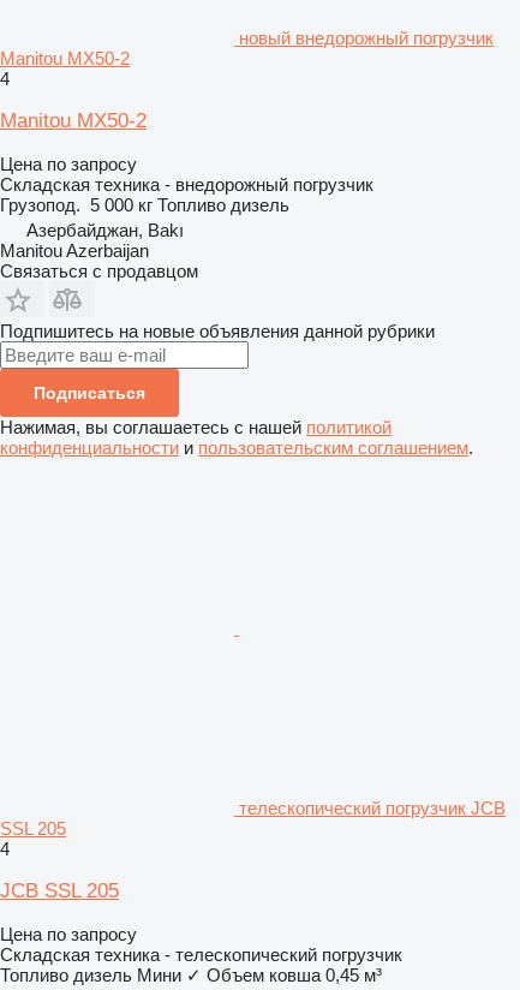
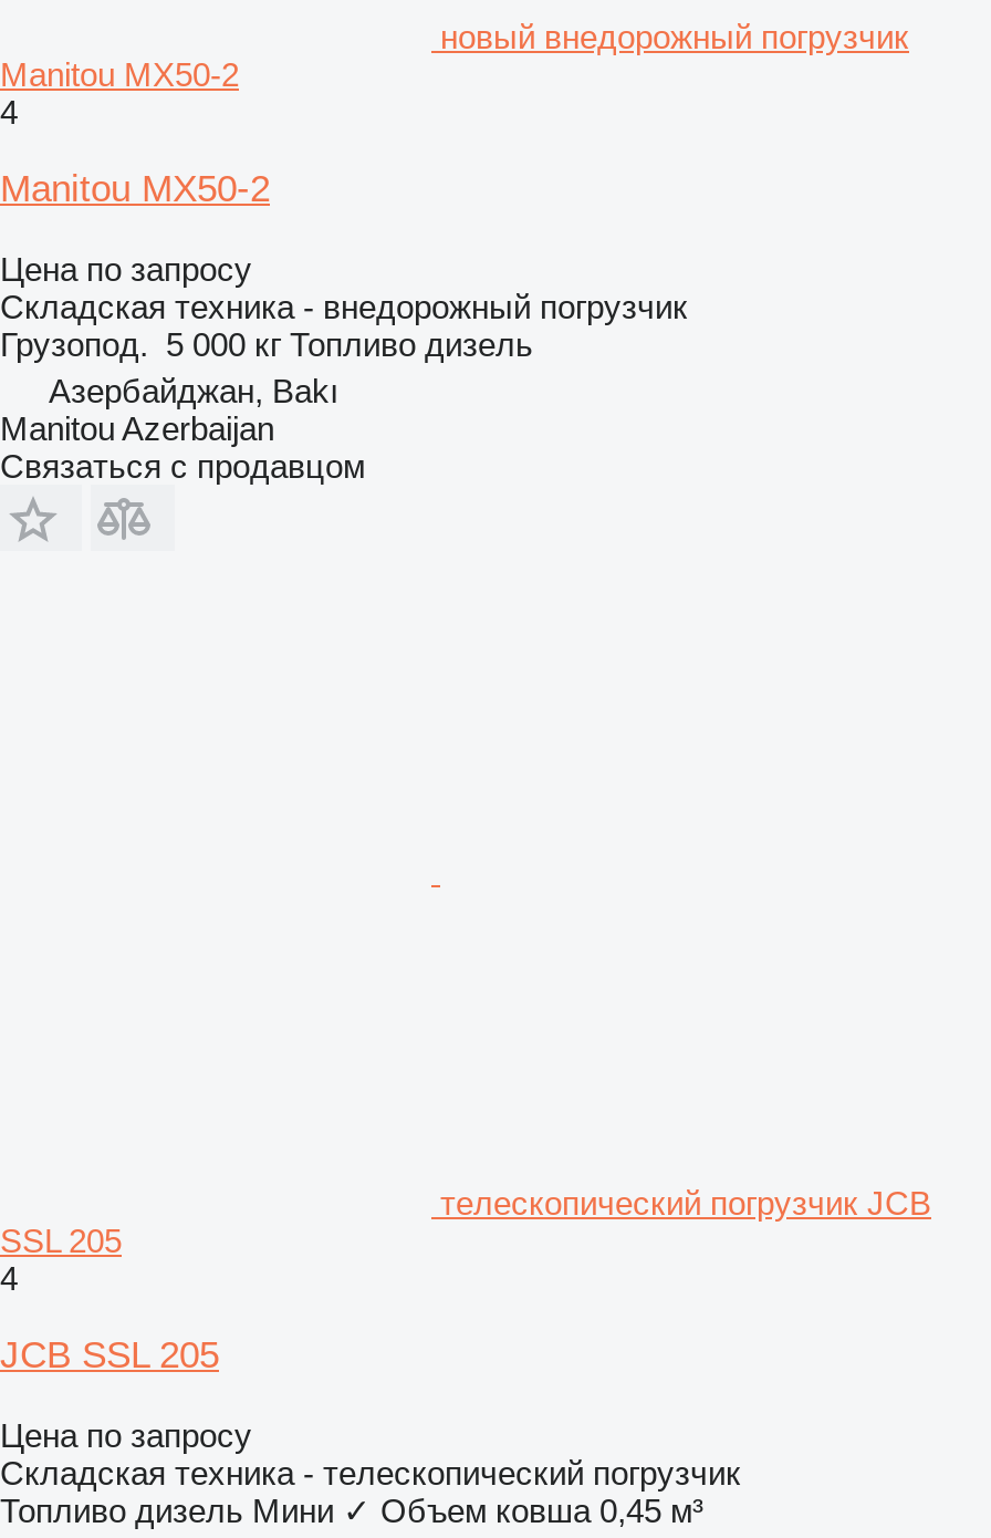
[0,321,473,458] Подпишитесь на новые объявления данной рубрики | Подписаться | Нажимая, вы соглашаетесь с нашей политикой | конфиденциальности и пользовательским соглашением. -> none

